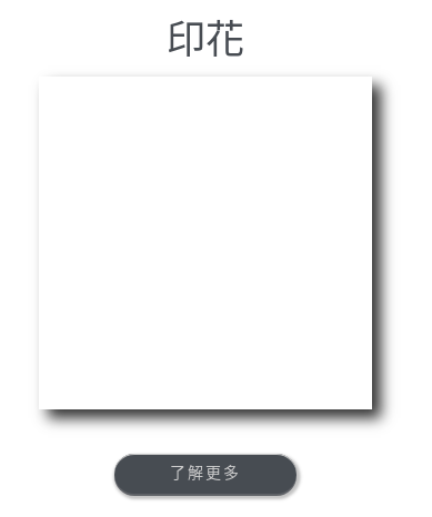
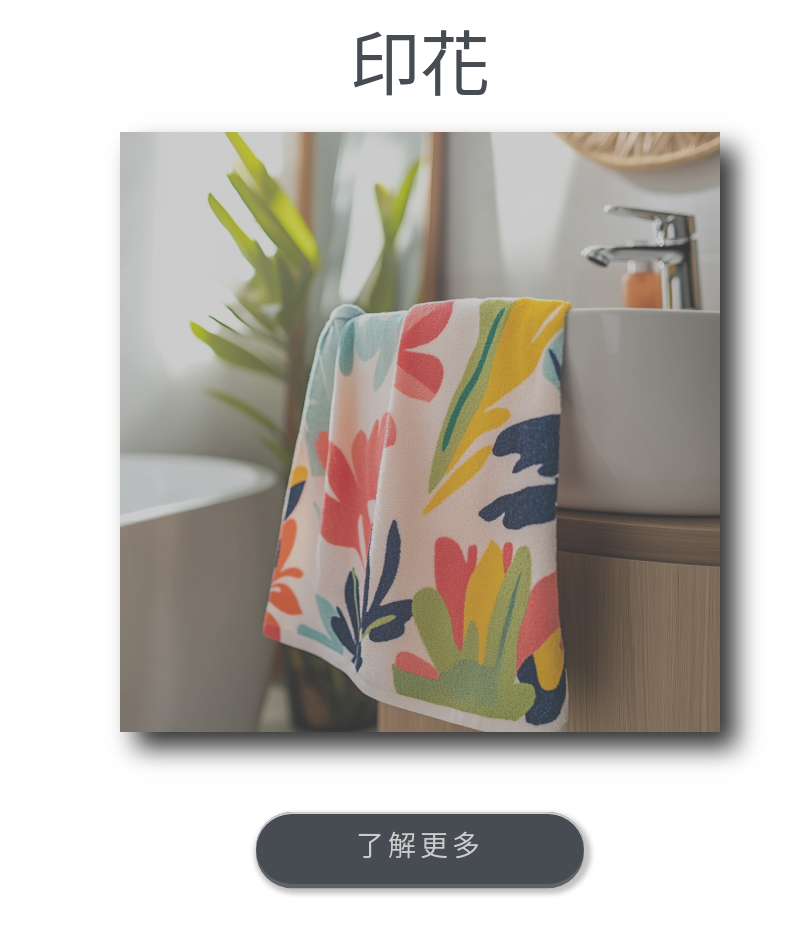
none -> [118,130,722,734] [image]

